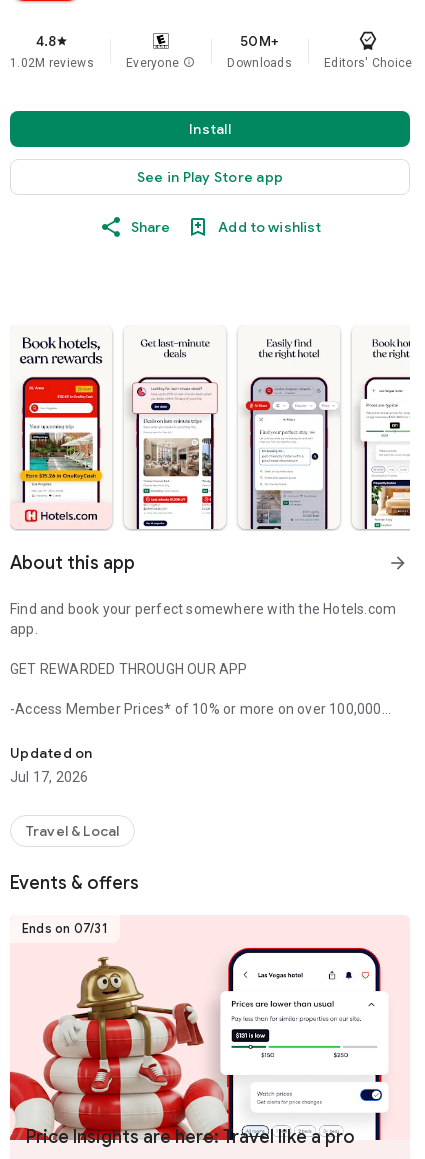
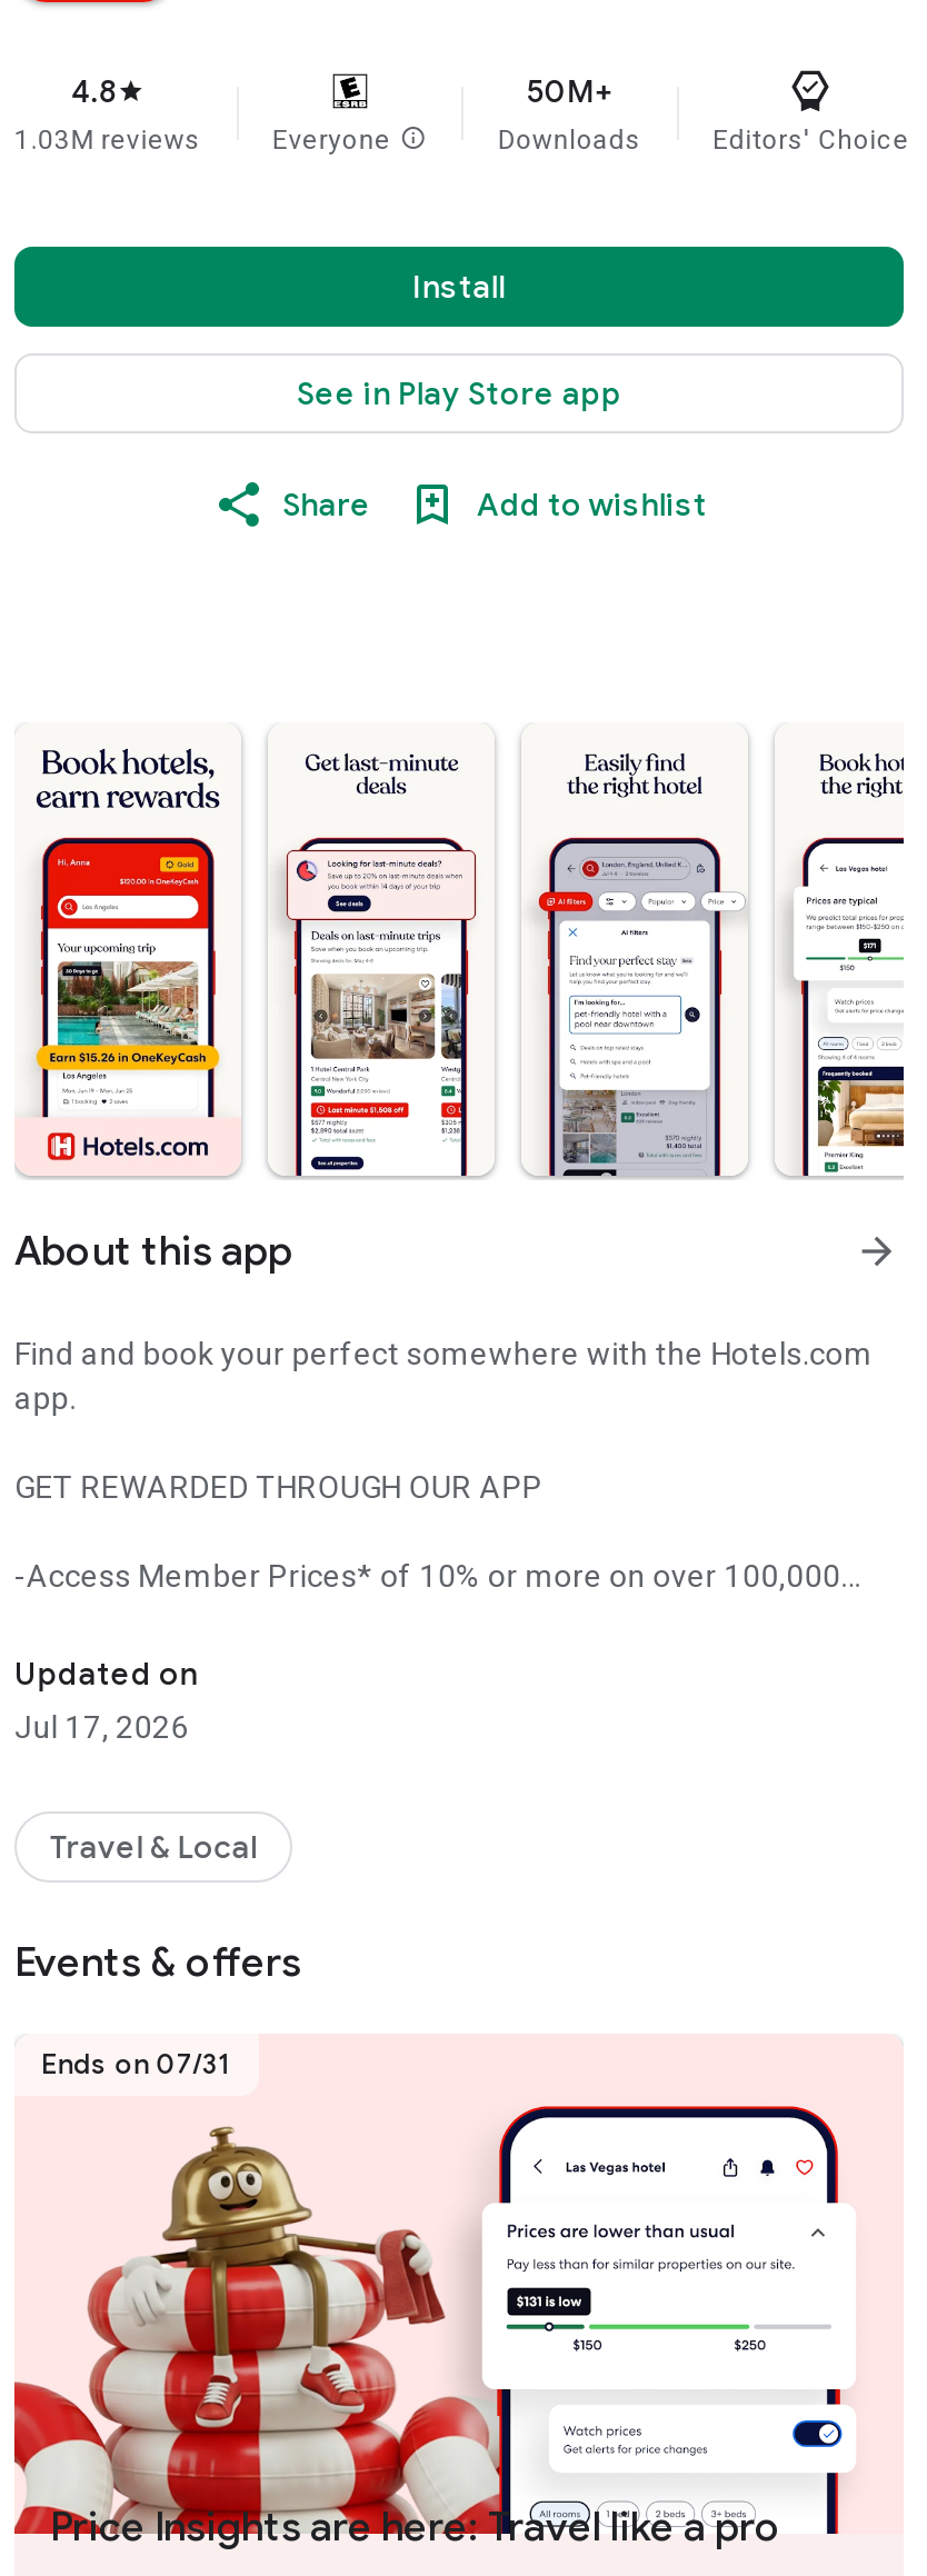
[10,56,94,70] 1.02M reviews -> [14,124,201,156] 1.03M reviews

